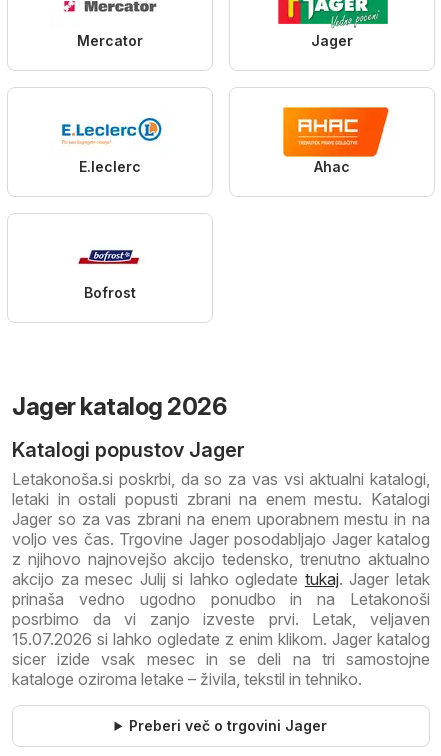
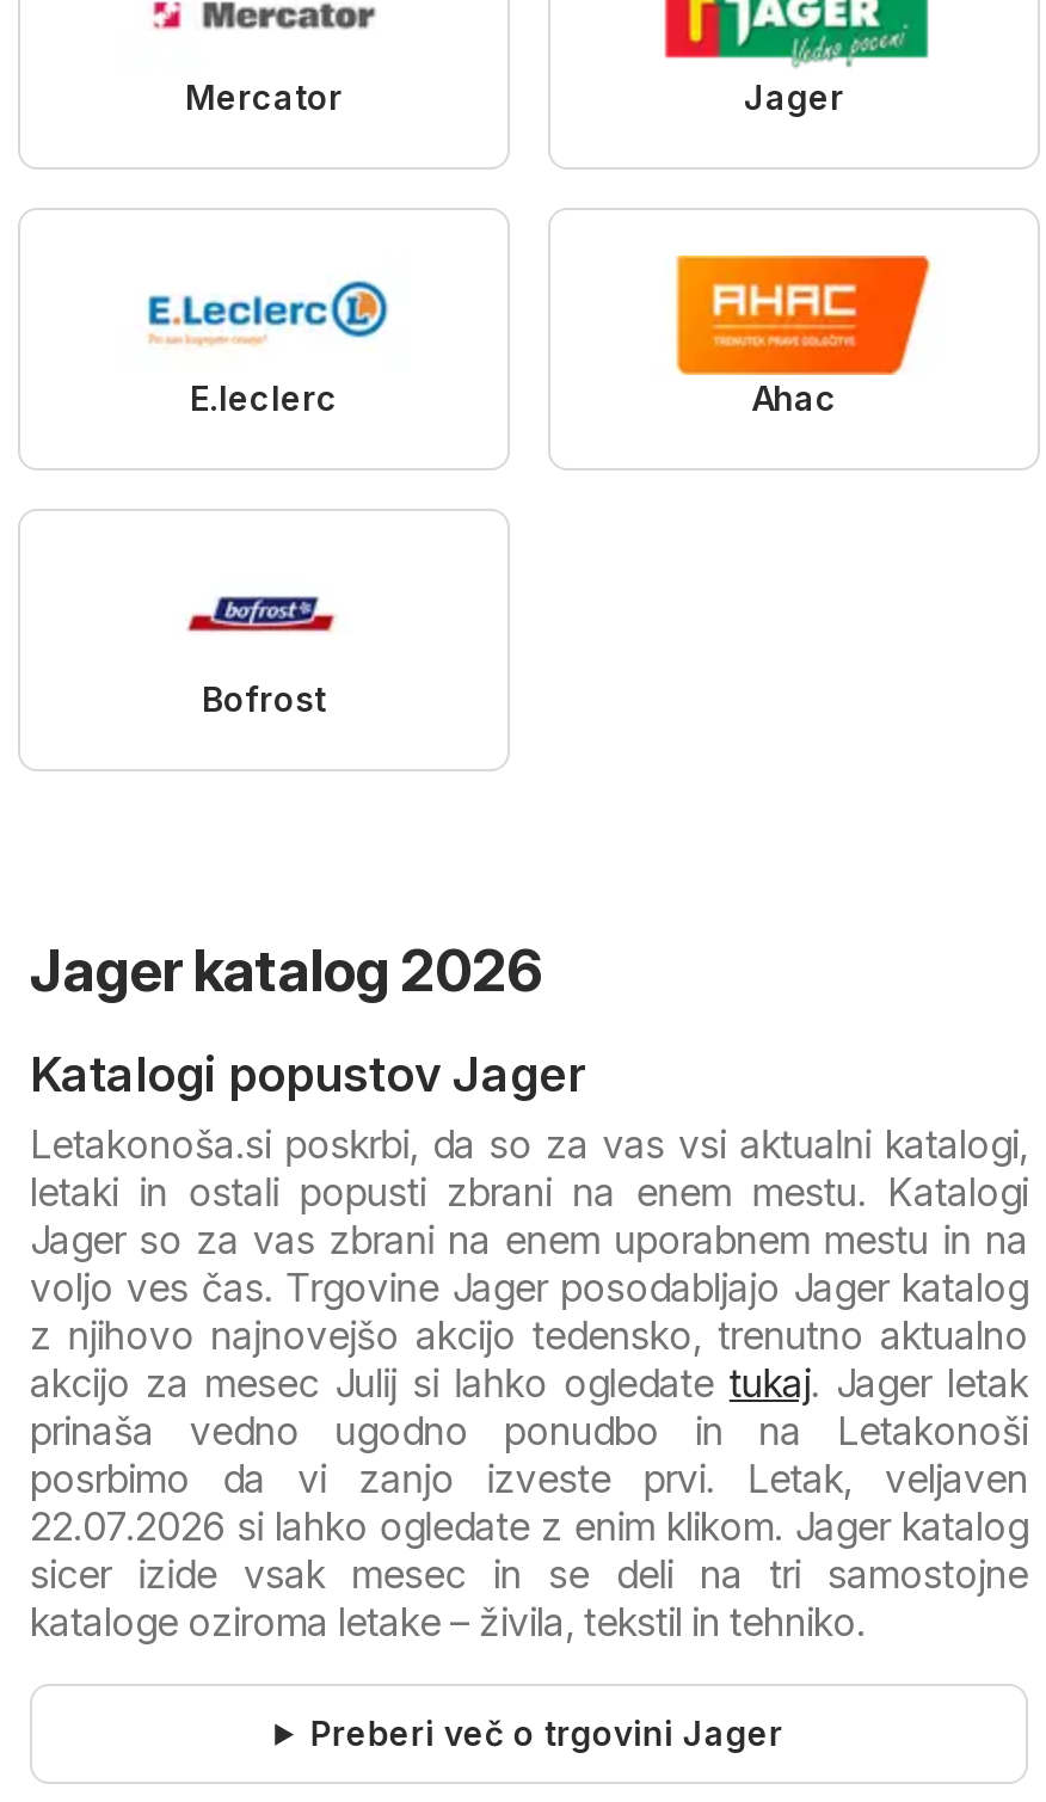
[12,629,430,649] 15.07.2026 si lahko ogledate z enim klikom. Jager katalog -> [30,1503,1028,1551] 22.07.2026 si lahko ogledate z enim klikom. Jager katalog

